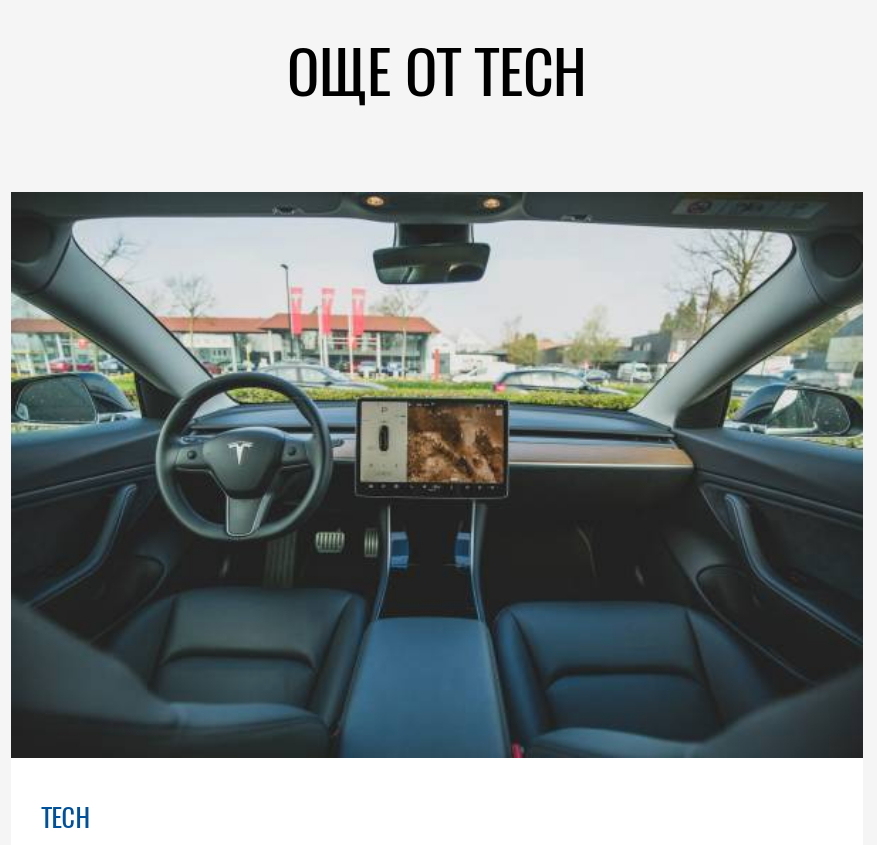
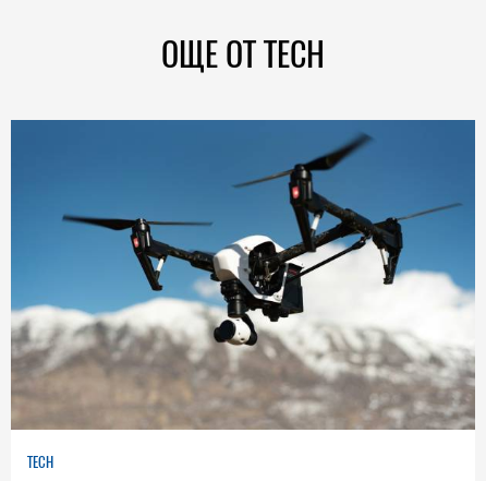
[9,189,865,761] [image] -> [10,119,476,431] [image]

